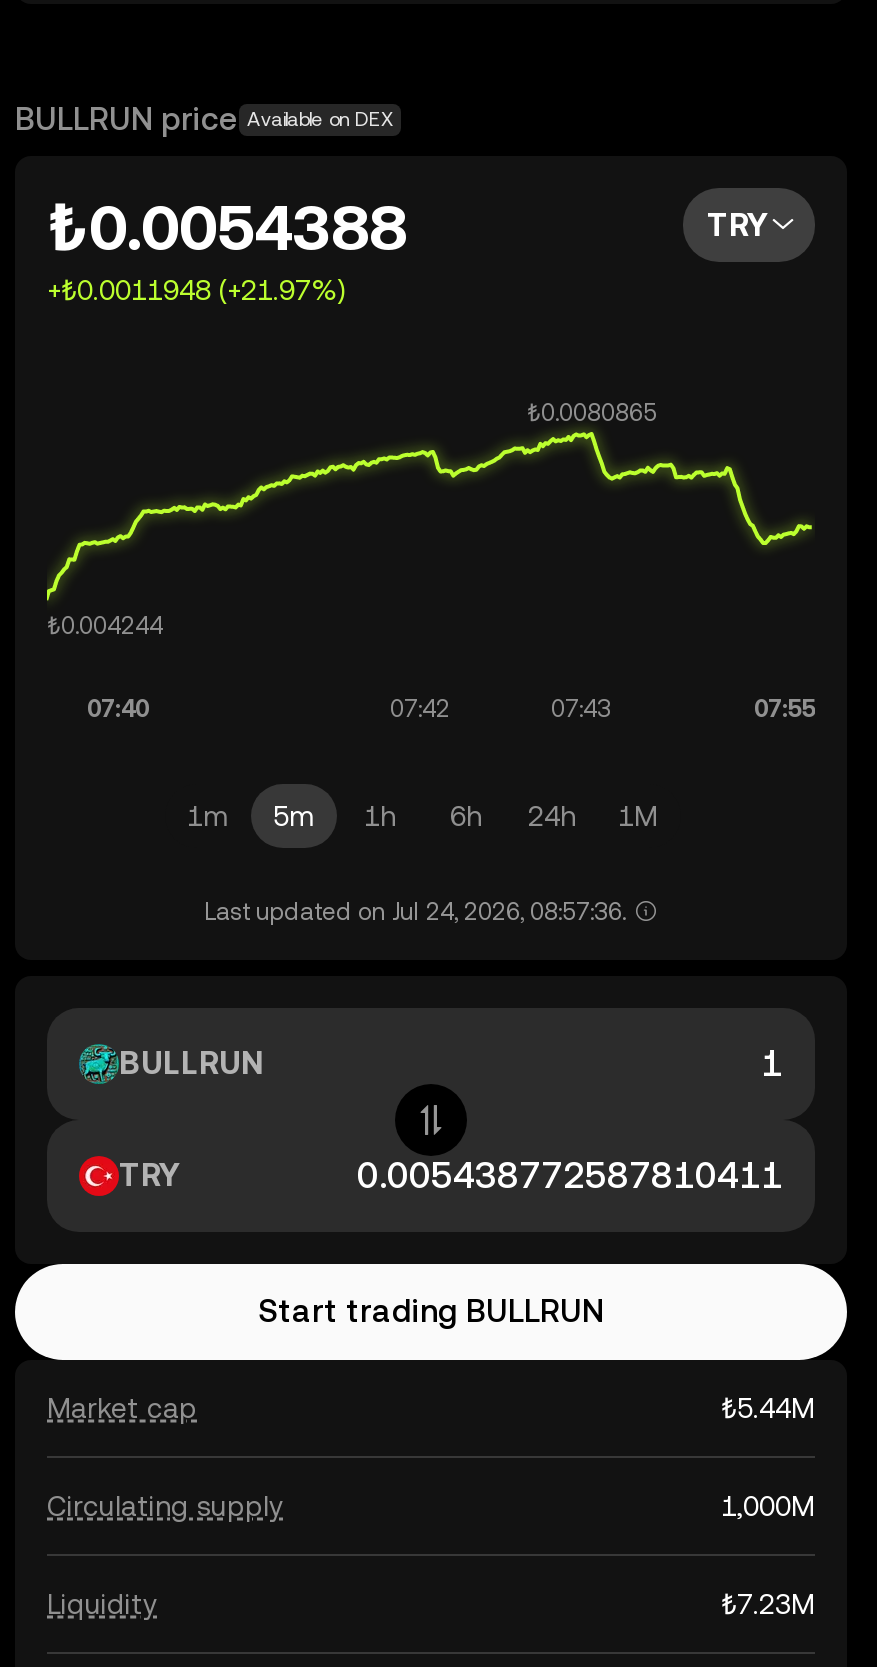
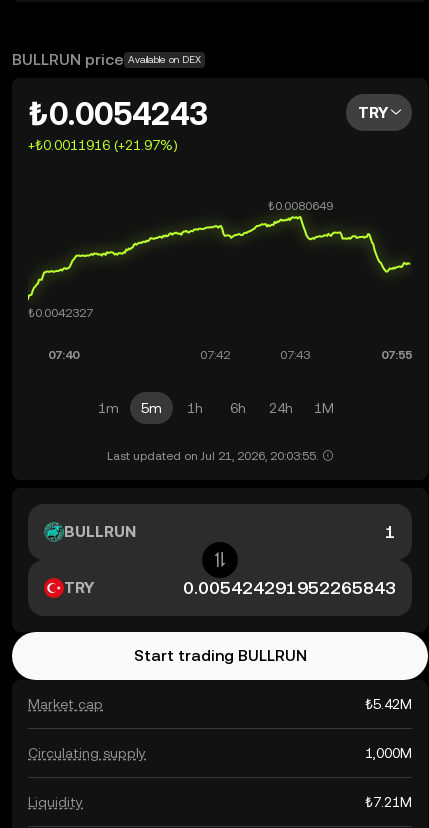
[47,190,407,264] ₺0.0054388 -> [28,95,208,132] ₺0.0054243
[47,274,347,306] +₺0.0011948 (+21.97%) -> [28,137,178,153] +₺0.0011916 (+21.97%)
[204,898,626,926] Last updated on Jul 24, 2026, 08:57:36. -> [106,449,317,463] Last updated on Jul 21, 2026, 20:03:55.
[721,1392,815,1424] ₺5.44M -> [365,696,412,712] ₺5.42M
[721,1588,815,1620] ₺7.23M -> [365,794,412,810] ₺7.21M

